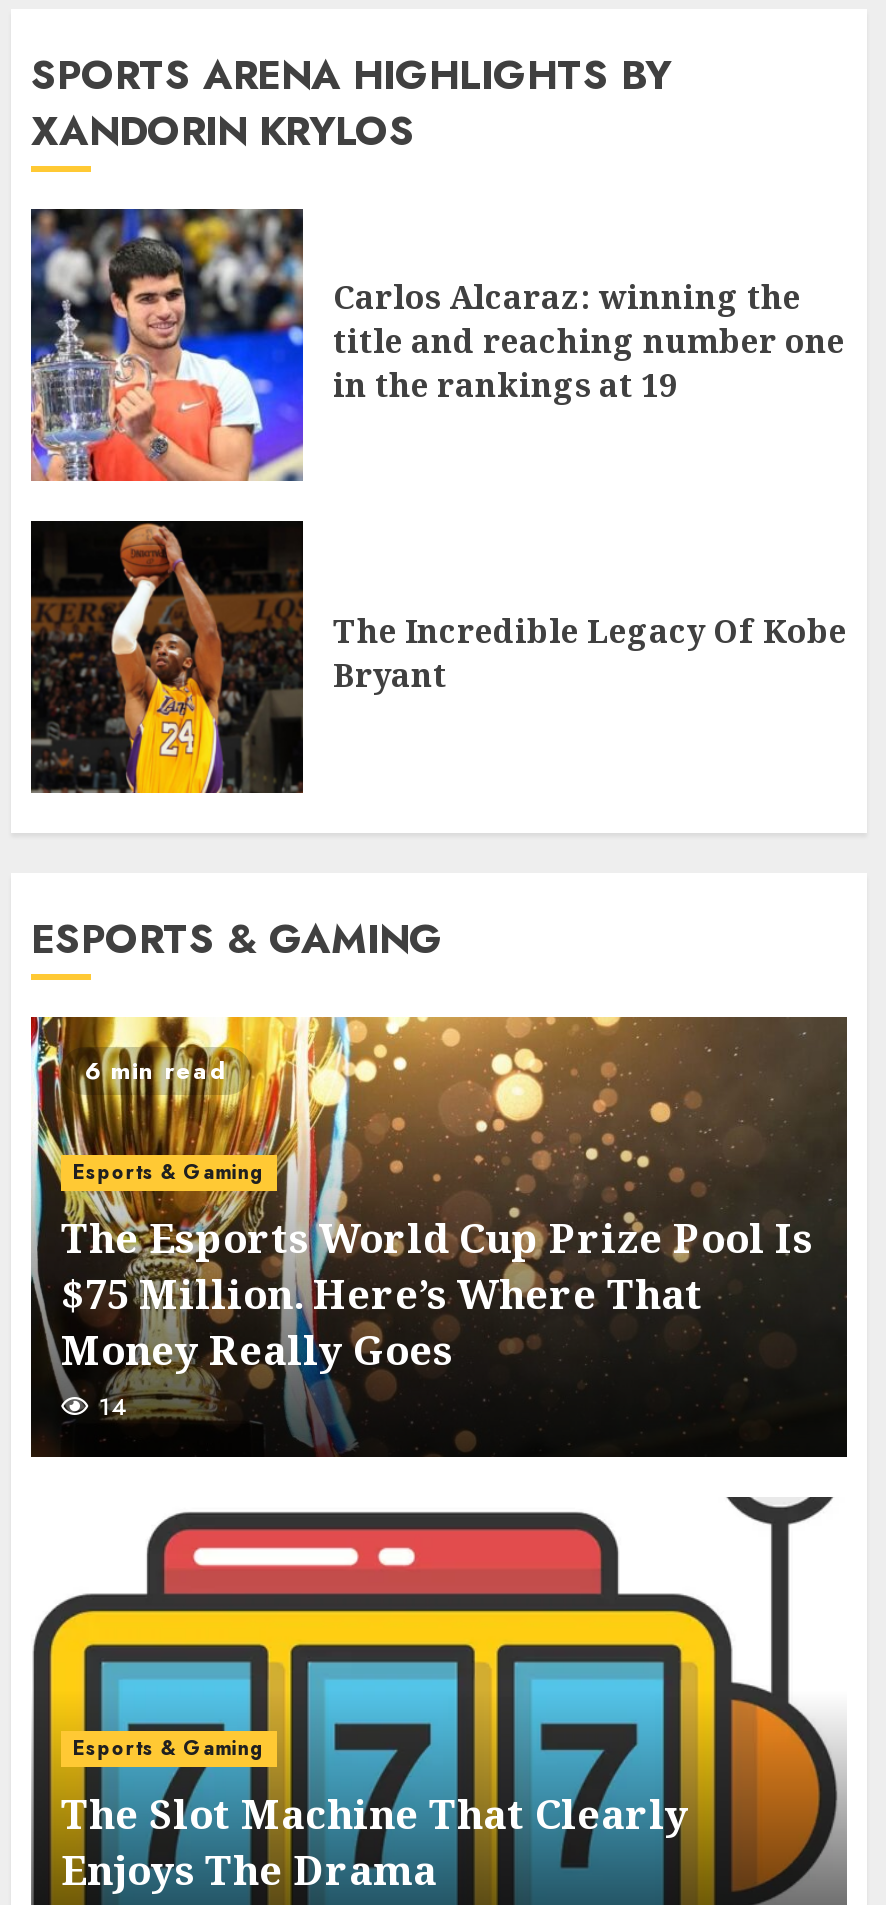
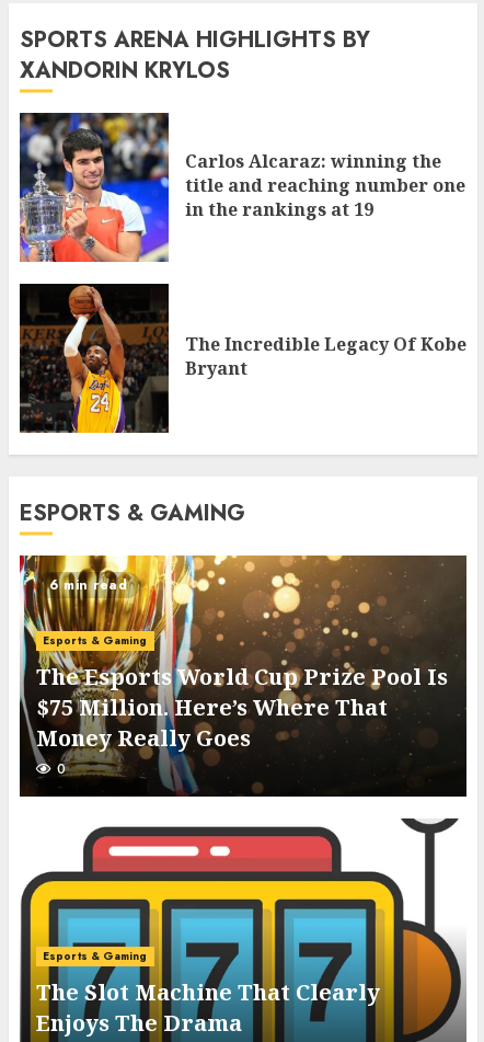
[99,1389,128,1425] 14 -> [57,759,66,779] 0

